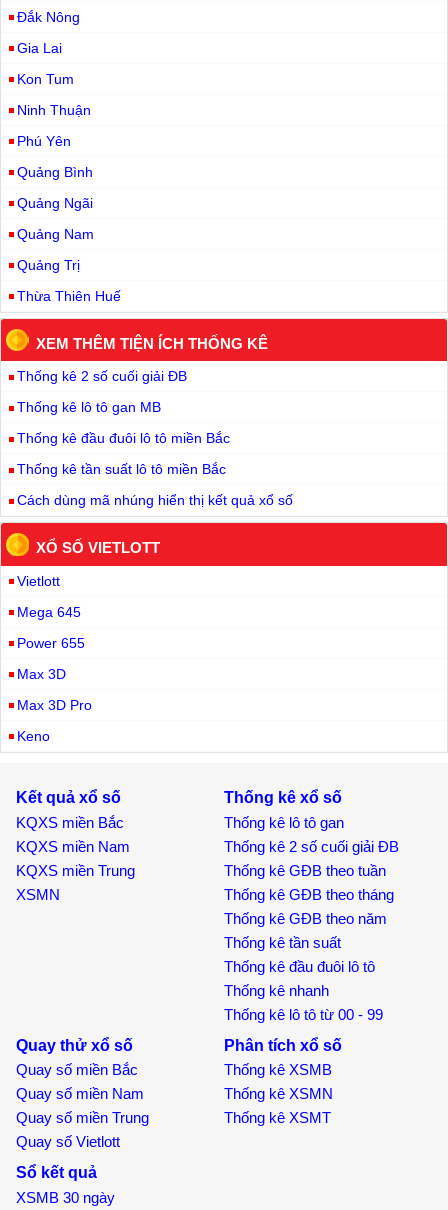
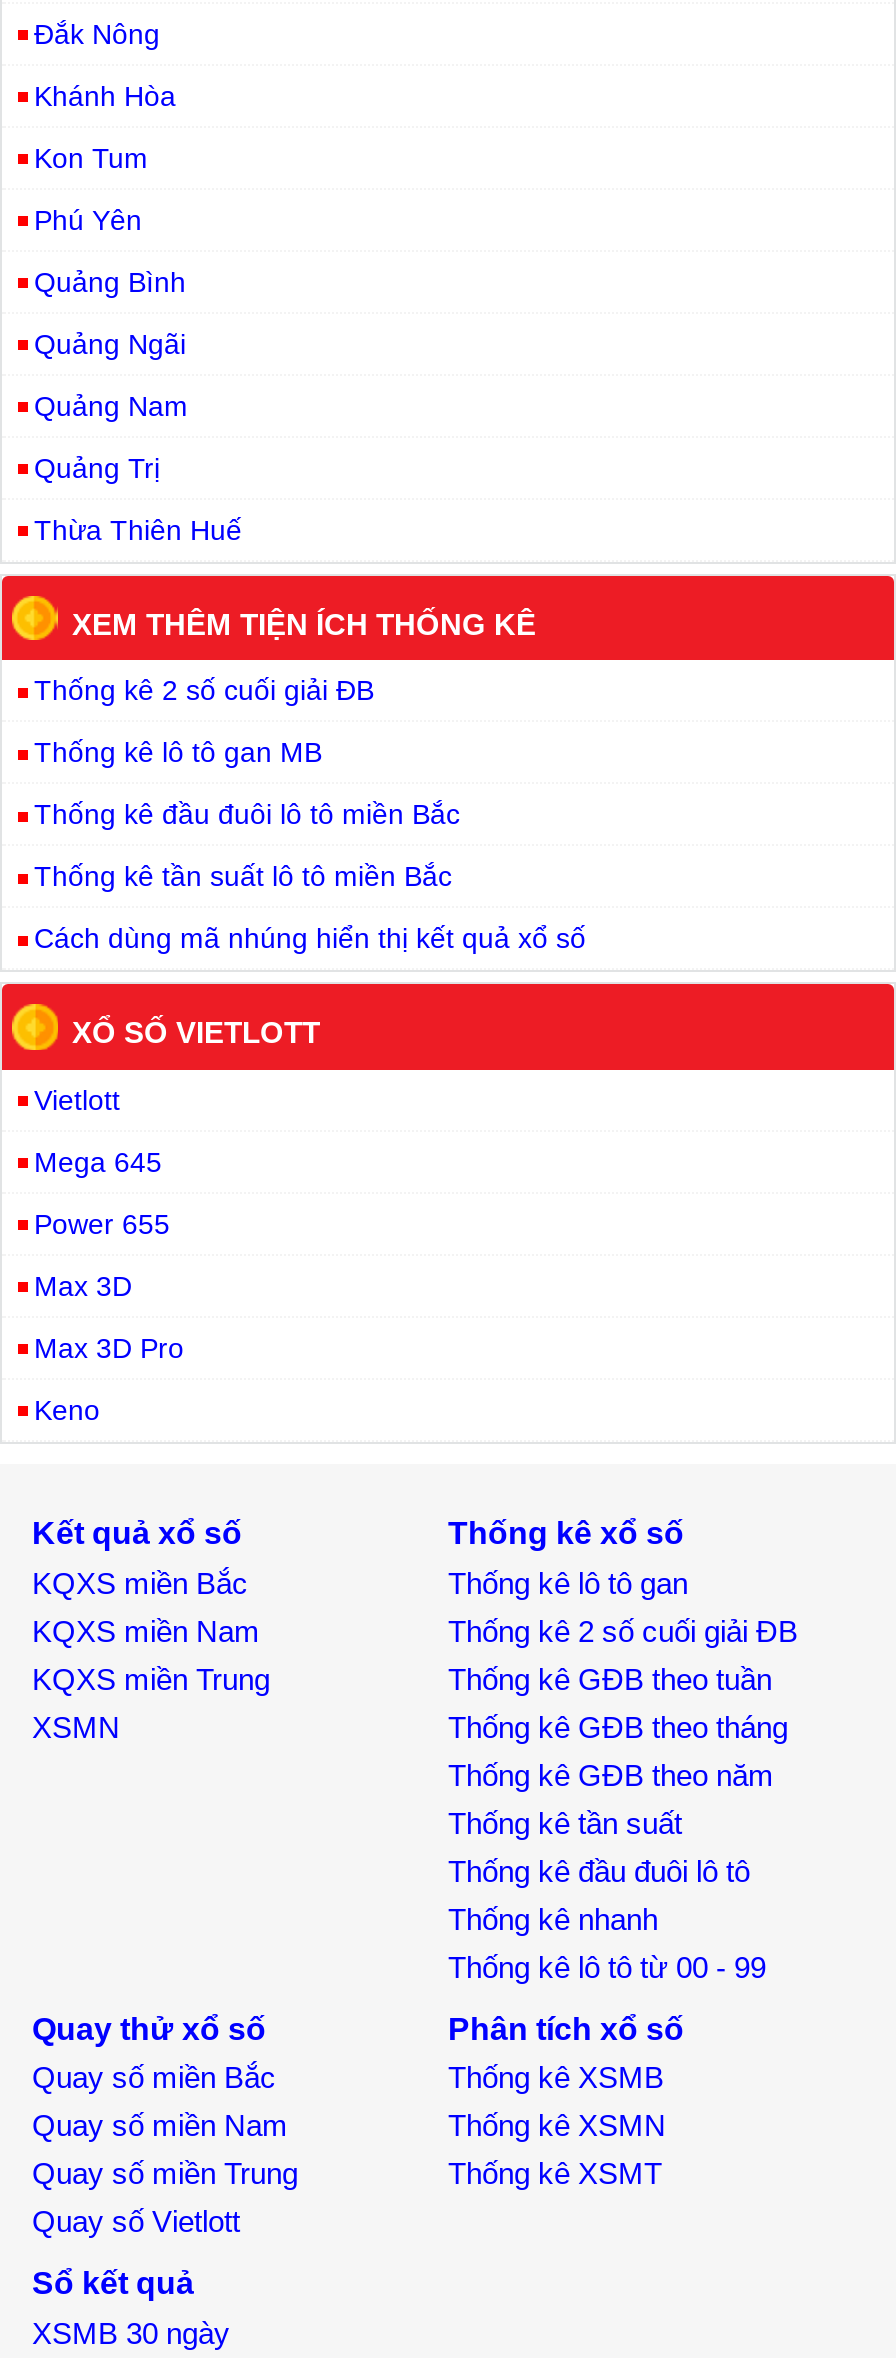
[17,40,62,56] Gia Lai -> [34,80,176,112] Khánh Hòa
[17,102,91,118] Ninh Thuận -> none

